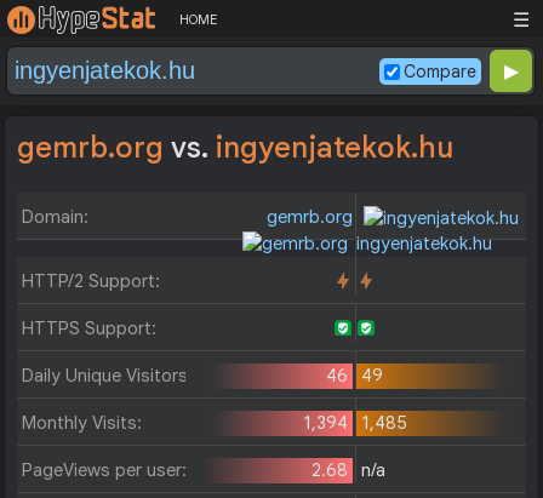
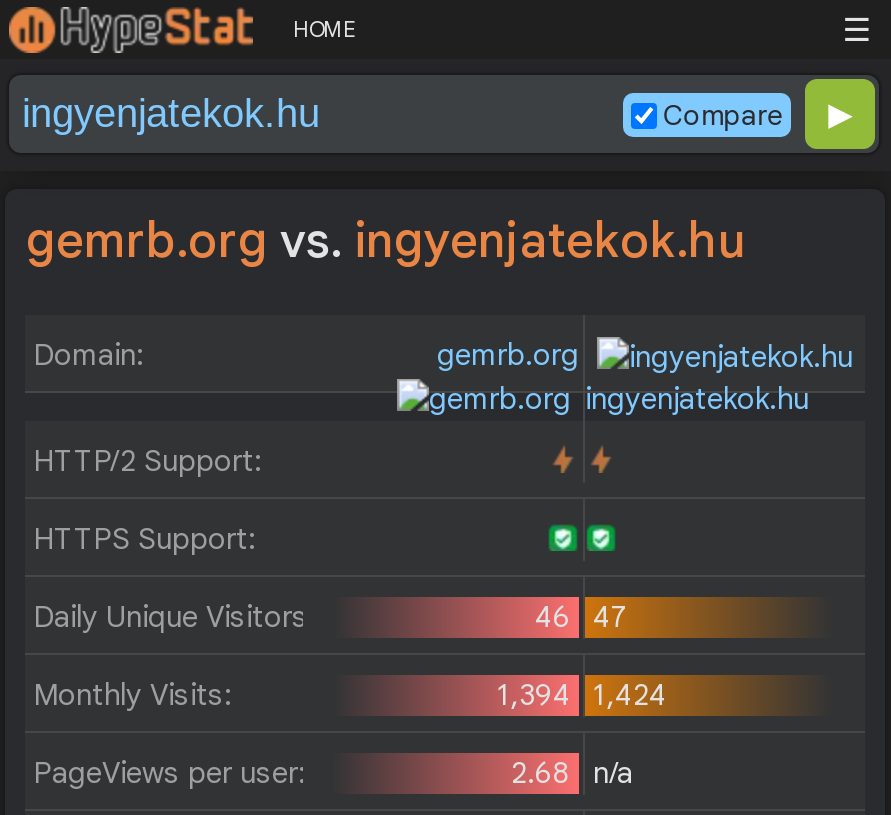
[326,364,383,386] 46 49 -> [535,598,627,634] 46 47
[303,411,407,433] 1,394 1,485 -> [497,676,667,712] 1,394 1,424

